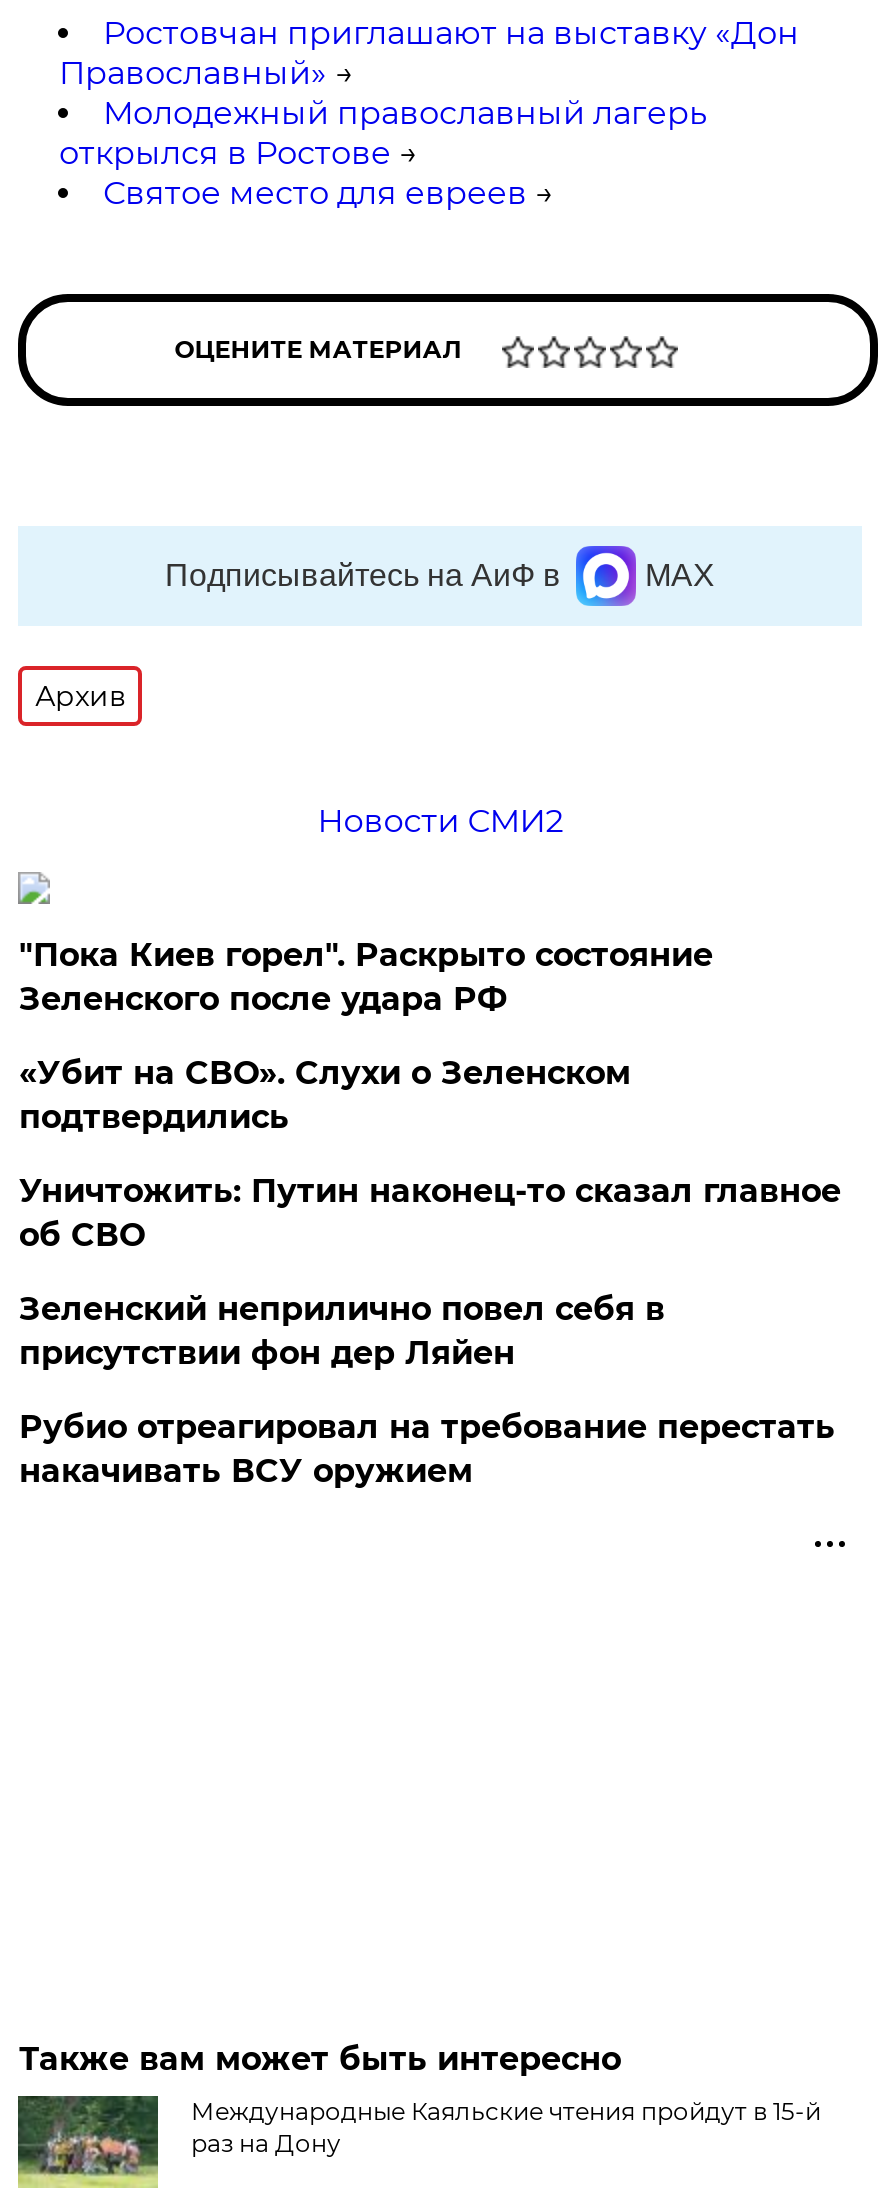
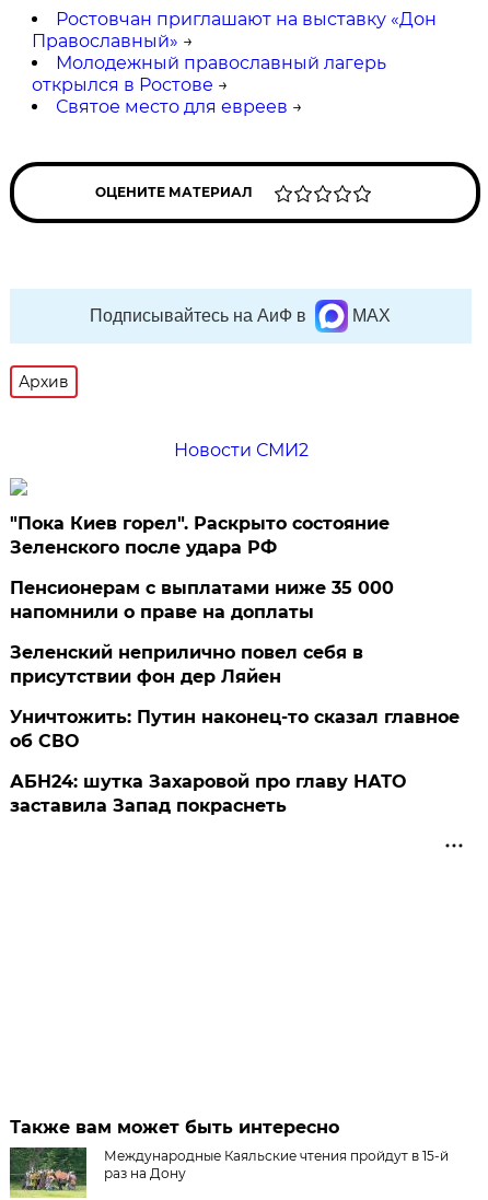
[19,1054,631,1136] «Убит на СВО». Слухи о Зеленском | подтвердились -> [10,578,394,622] Пенсионерам с выплатами ниже 35 000 | напомнили о праве на доплаты
moved [19,1172,841,1254] -> [10,707,460,752]: Уничтожить: Путин наконец-то сказал главное | об СВО
moved [19,1290,665,1372] -> [10,642,364,687]: Зеленский неприлично повел cебя в | присутствии фон дер Ляйен
[19,1408,835,1490] Рубио отреагировал на требование перестать | накачивать ВСУ оружием -> [10,771,406,816] АБН24: шутка Захаровой про главу НАТО | заставила Запад покраснеть

